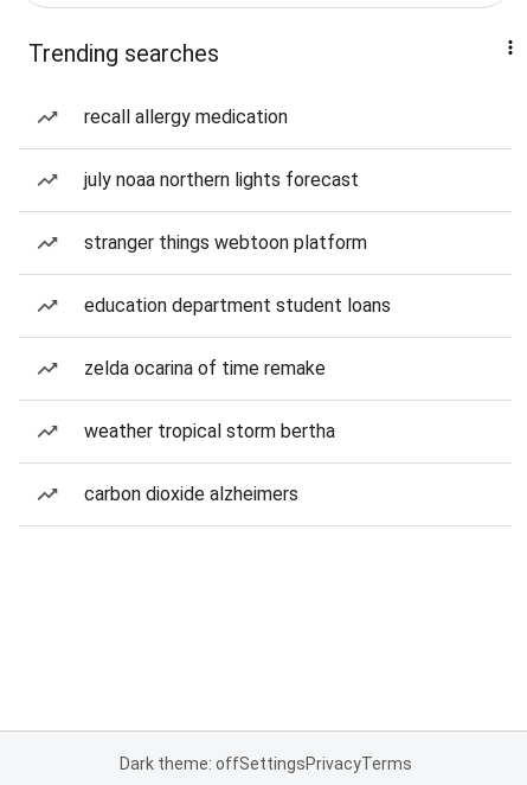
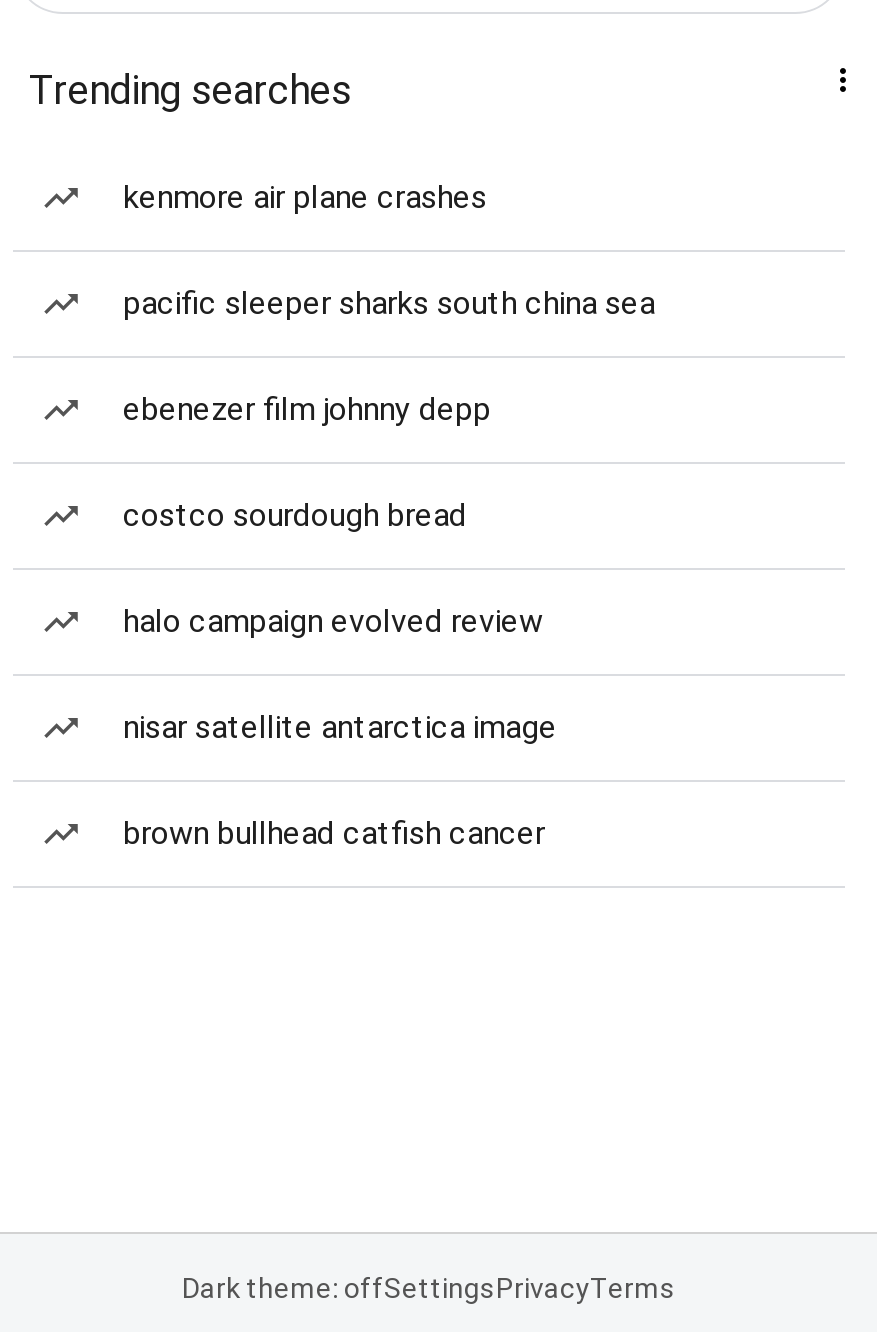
[84,106,288,128] recall allergy medication -> [123,178,487,216] kenmore air plane crashes
[84,168,359,191] july noaa northern lights forecast -> [123,284,655,322] pacific sleeper sharks south china sea
[84,231,367,254] stranger things webtoon platform -> [123,390,491,428] ebenezer film johnny depp
[84,294,391,317] education department student loans -> [123,496,467,534] costco sourdough bread
[84,357,326,379] zelda ocarina of time remake -> [123,602,543,640] halo campaign evolved review
[84,420,335,442] weather tropical storm bertha -> [123,708,557,746] nisar satellite antarctica image
[84,483,298,505] carbon dioxide alzheimers -> [123,814,545,852] brown bullhead catfish cancer

